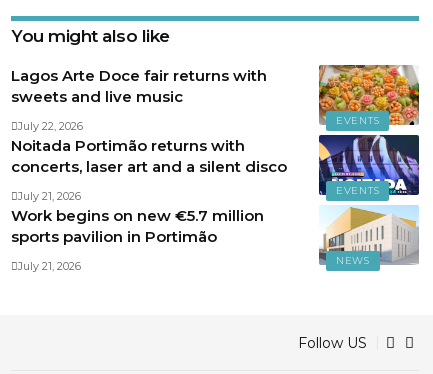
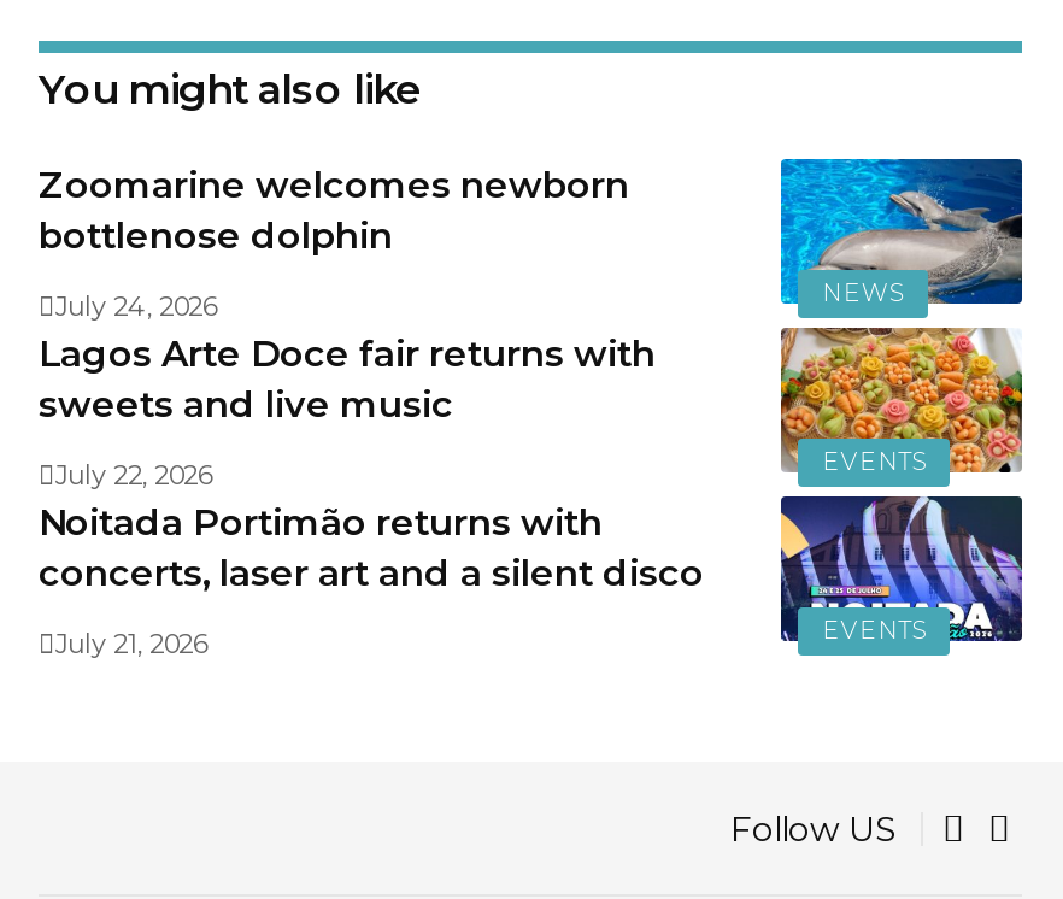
none -> [39,162,629,323] Zoomarine welcomes newborn | bottlenose dolphin | July 24, 2026
none -> [779,157,1024,306] [image]
moved [11,66,421,203] -> [39,331,1027,661]: [image] | EVENTS | Lagos Arte Doce fair returns with | ... | concerts, laser art and a silent disco | July 21, 2026
[11,206,264,273] Work begins on new €5.7 million | sports pavilion in Portimão | July 21, 2026 -> none
[318,205,419,271] [image] -> none
moved [336,254,370,267] -> [822,278,903,309]: NEWS

